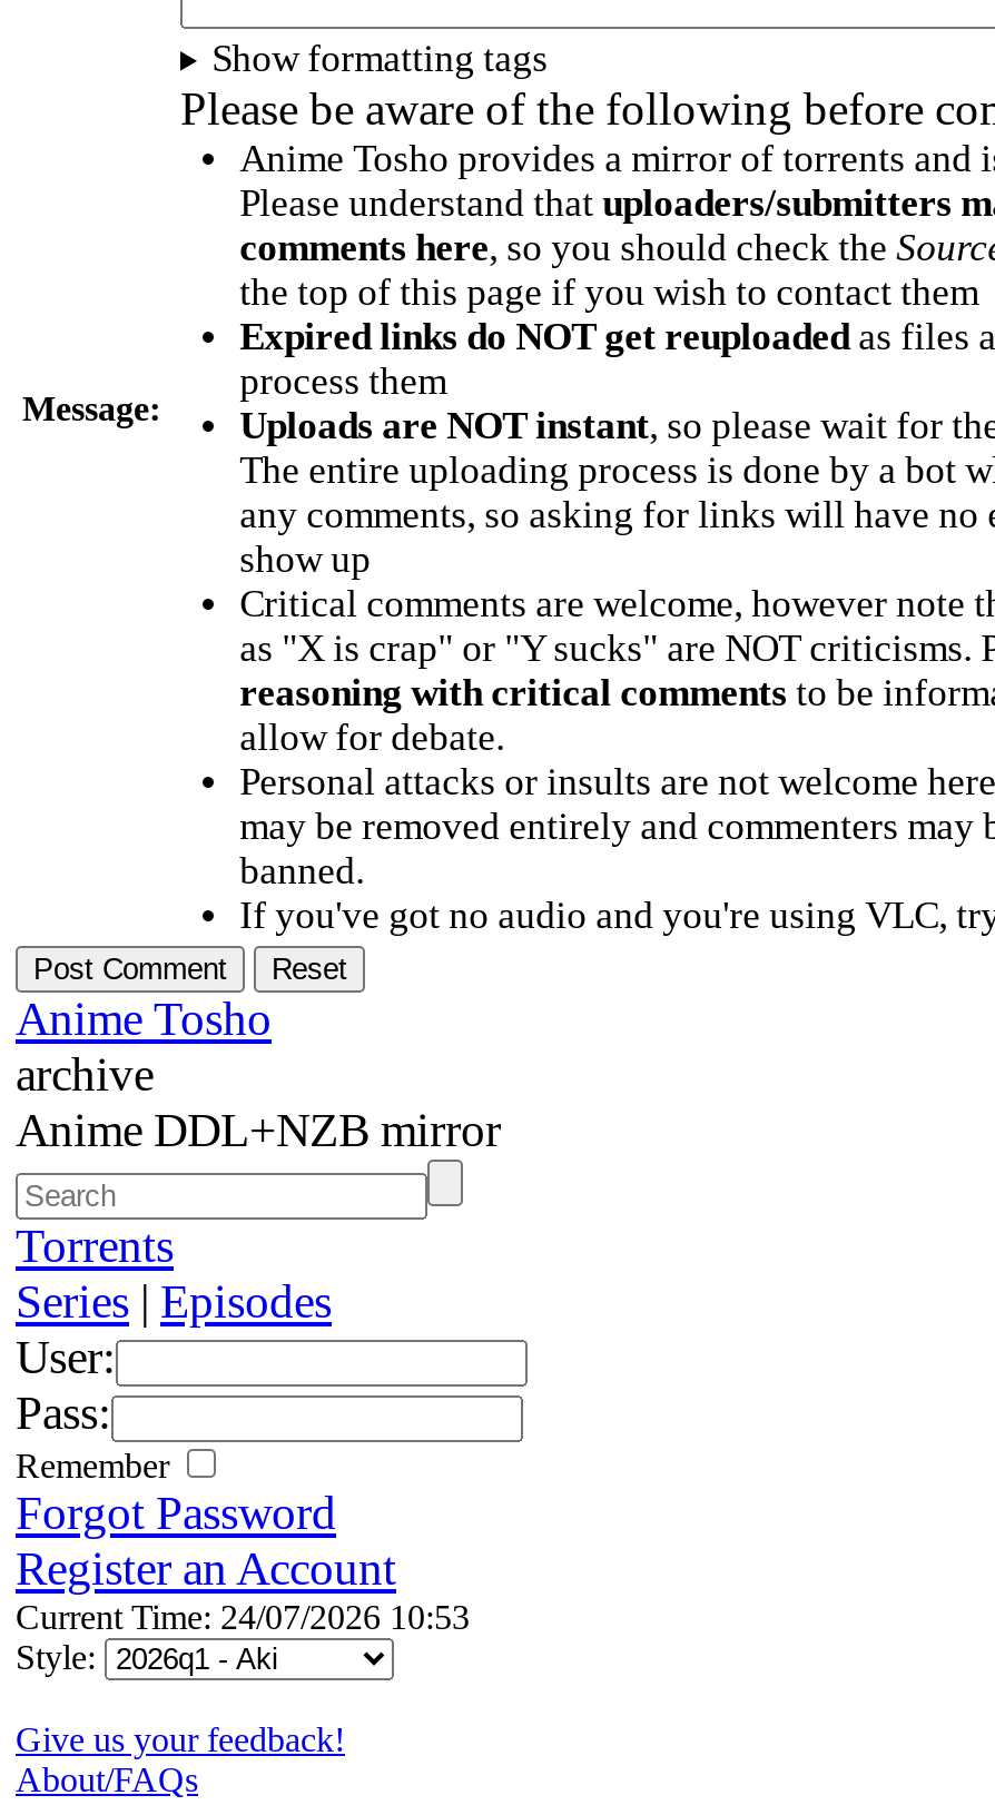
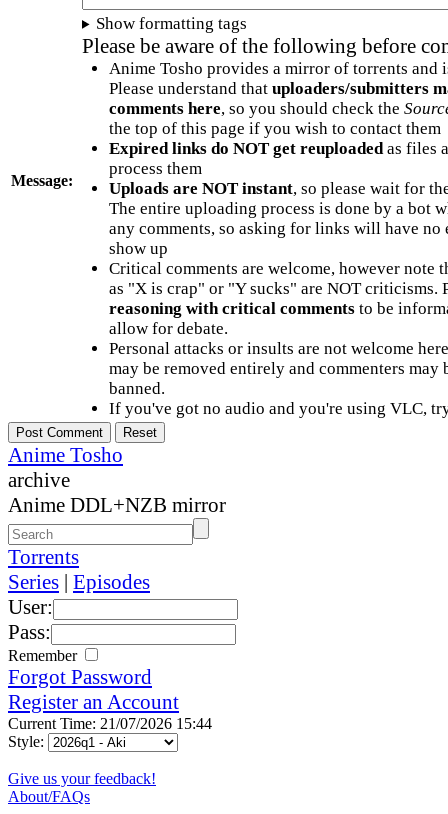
[16,1598,470,1635] Current Time: 24/07/2026 10:53 -> [8,715,212,732] Current Time: 21/07/2026 15:44

